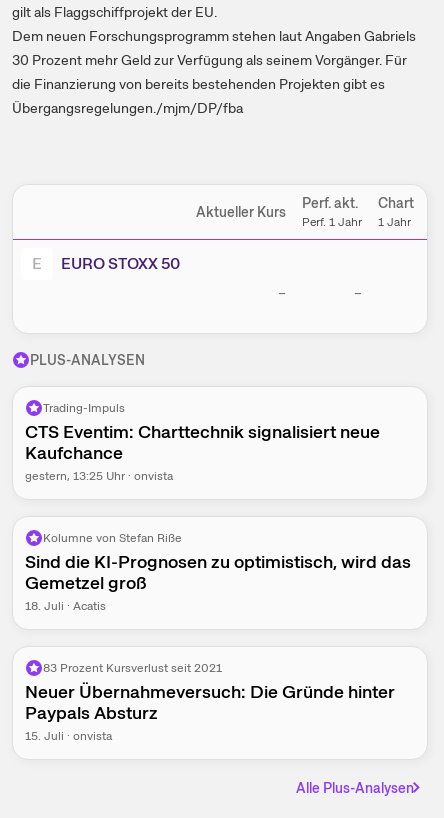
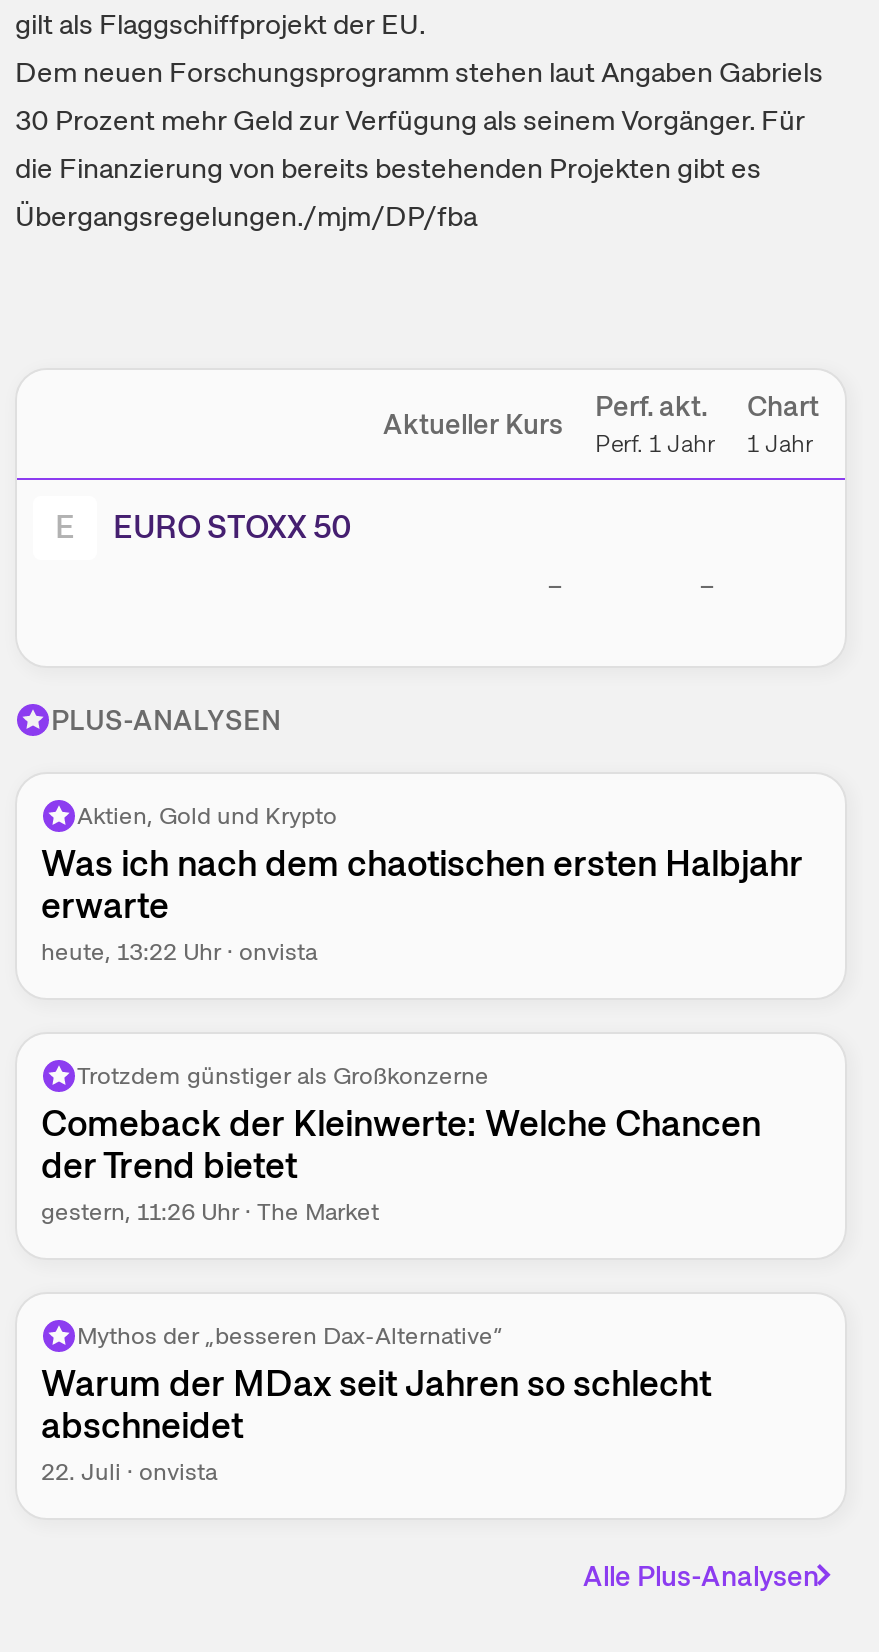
[25,400,380,484] Trading-Impuls | CTS Eventim: Charttechnik signalisiert neue | Kaufchance | gestern, 13:25 Uhr · onvista -> [41,800,803,968] Aktien, Gold und Krypto | Was ich nach dem chaotischen ersten Halbjahr | erwarte | heute, 13:22 Uhr · onvista
[25,530,411,614] Kolumne von Stefan Riße | Sind die KI-Prognosen zu optimistisch, wird das | Gemetzel groß | 18. Juli · Acatis -> [41,1060,761,1228] Trotzdem günstiger als Großkonzerne | Comeback der Kleinwerte: Welche Chancen | der Trend bietet | gestern, 11:26 Uhr · The Market
[25,660,395,744] 83 Prozent Kursverlust seit 2021 | Neuer Übernahmeversuch: Die Gründe hinter | Paypals Absturz | 15. Juli · onvista -> [41,1320,711,1488] Mythos der „besseren Dax-Alternative“ | Warum der MDax seit Jahren so schlecht | abschneidet | 22. Juli · onvista

